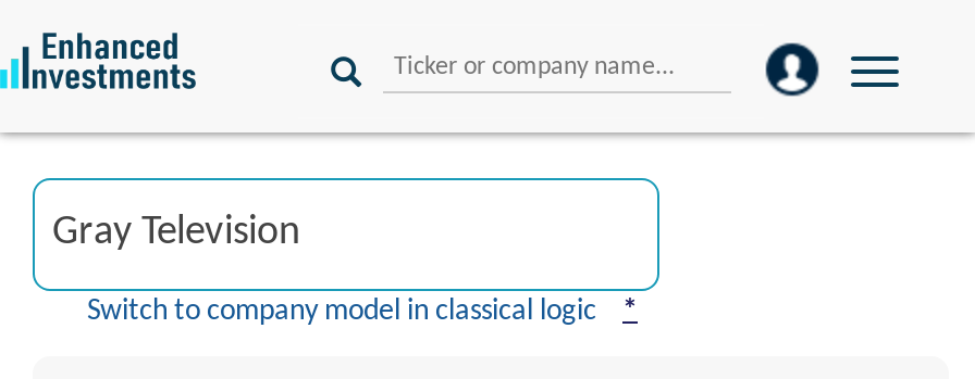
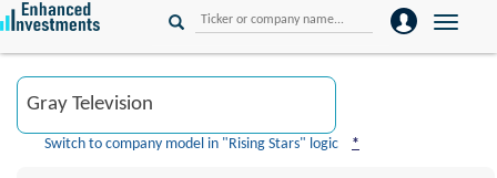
[87,295,596,328] Switch to company model in classical logic -> [44,136,338,153] Switch to company model in "Rising Stars" logic

